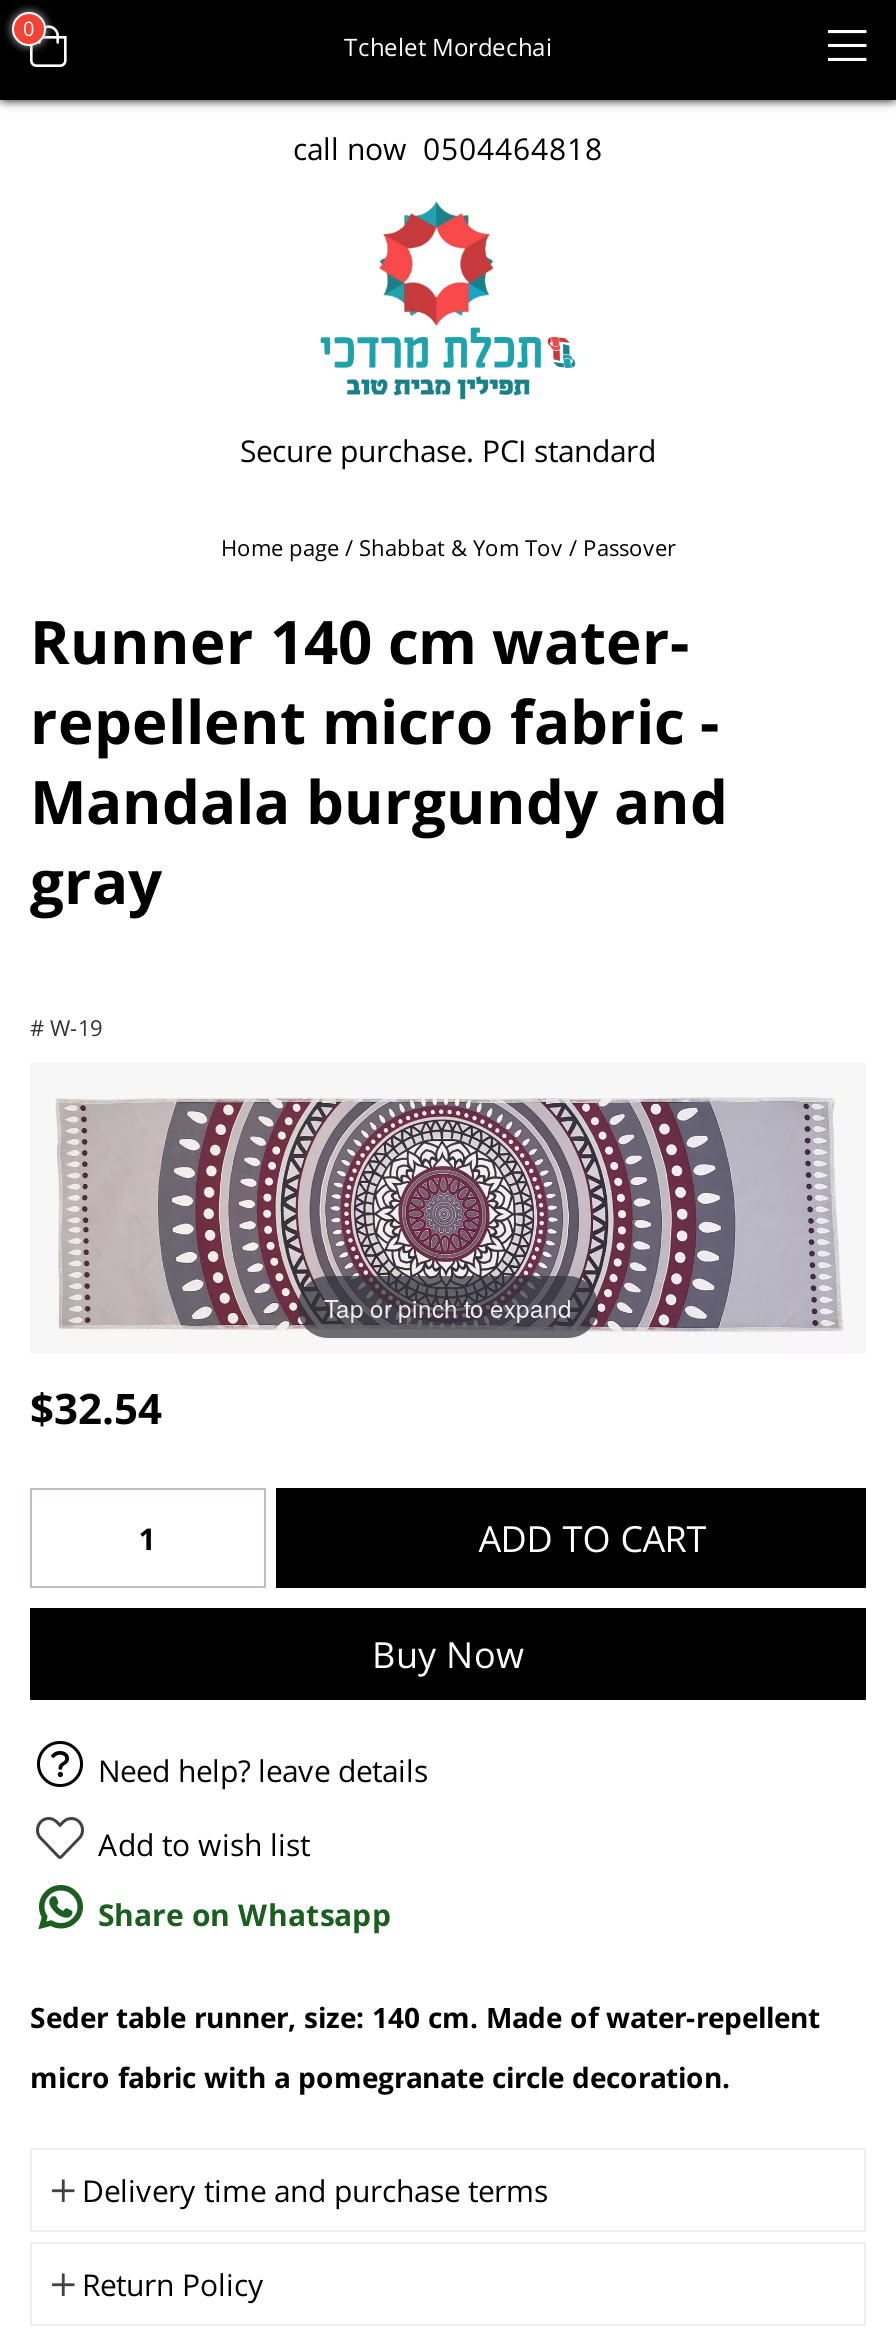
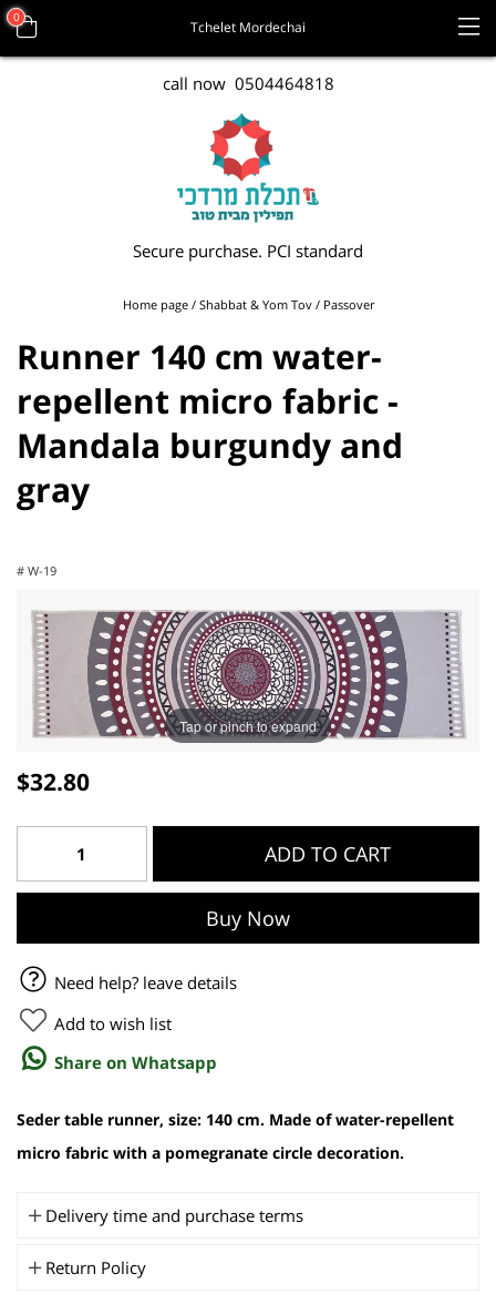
[30,1380,162,1436] $32.54 -> [17,766,90,797] $32.80

